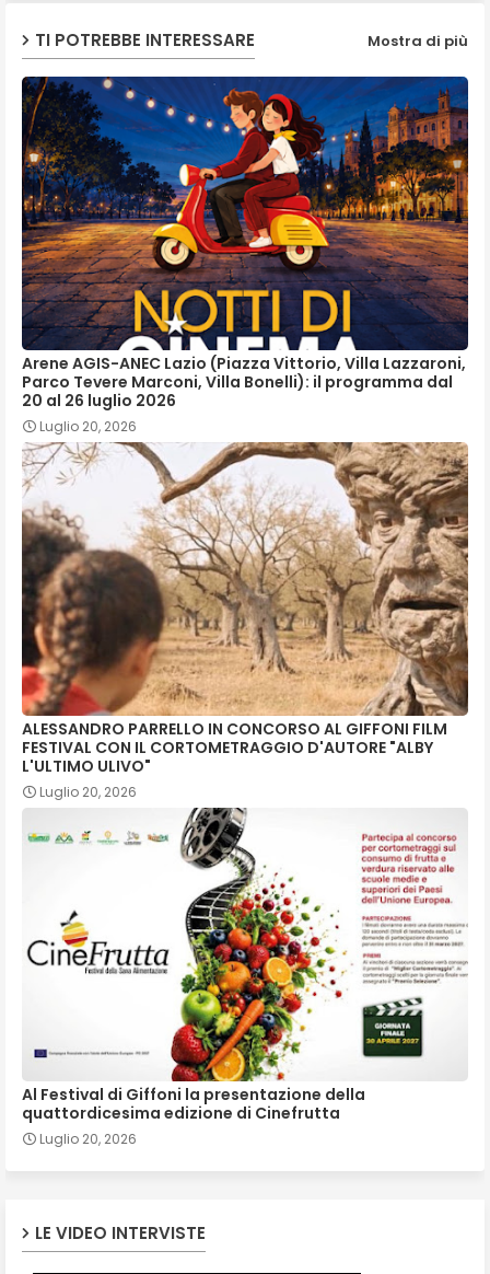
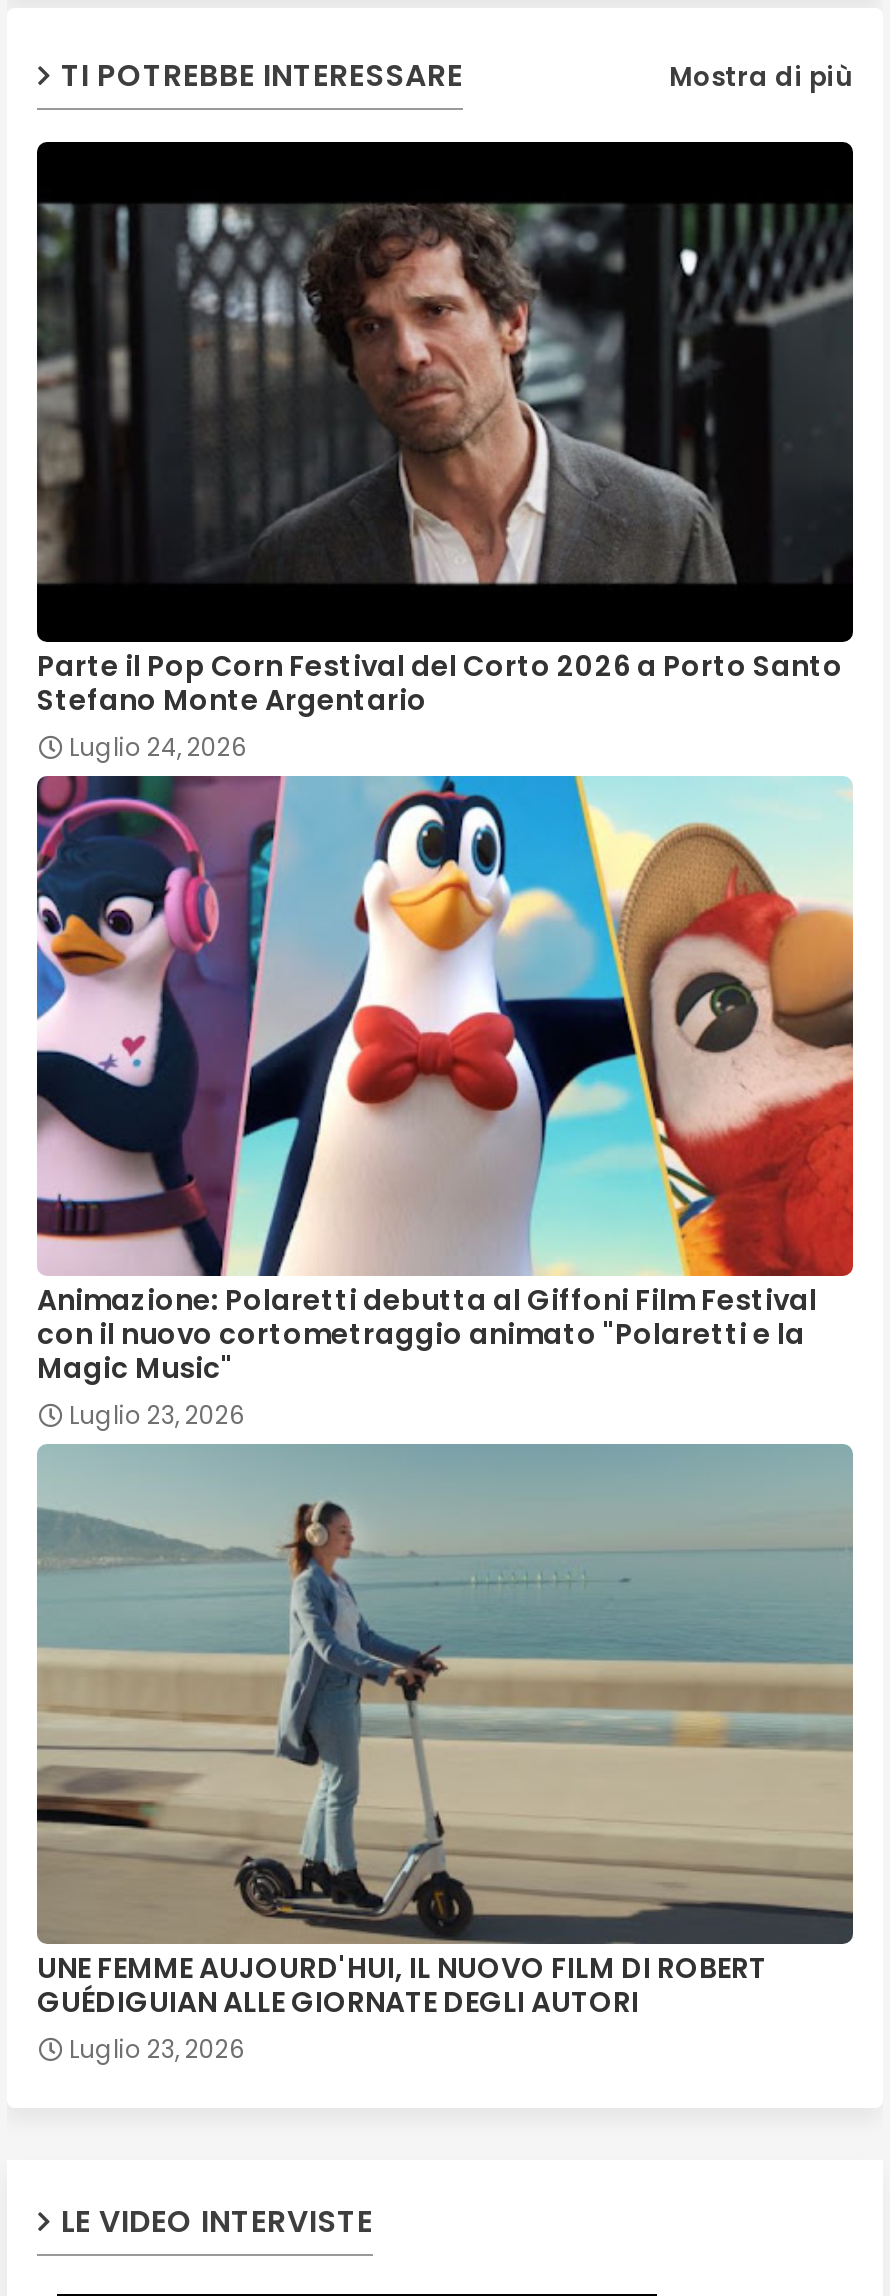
[22,76,469,436] [image] | Arene AGIS-ANEC Lazio (Piazza Vittorio, Villa Lazzaroni, | Parco Tevere Marconi, Villa Bonelli): il programma dal | 20 al 26 luglio 2026 | Luglio 20, 2026 -> [35,140,855,765] [image] | Parte il Pop Corn Festival del Corto 2026 a Porto Santo | Stefano Monte Argentario | Luglio 24, 2026
[21,441,469,802] [image] | ALESSANDRO PARRELLO IN CONCORSO AL GIFFONI FILM | FESTIVAL CON IL CORTOMETRAGGIO D'AUTORE "ALBY | L'ULTIMO ULIVO" | Luglio 20, 2026 -> [35,774,855,1433] [image] | Animazione: Polaretti debutta al Giffoni Film Festival | con il nuovo cortometraggio animato "Polaretti e la | Magic Music" | Luglio 23, 2026
[22,807,468,1149] [image] | Al Festival di Giffoni la presentazione della | quattordicesima edizione di Cinefrutta | Luglio 20, 2026 -> [35,1442,855,2067] [image] | UNE FEMME AUJOURD'HUI, IL NUOVO FILM DI ROBERT | GUÉDIGUIAN ALLE GIORNATE DEGLI AUTORI | Luglio 23, 2026

